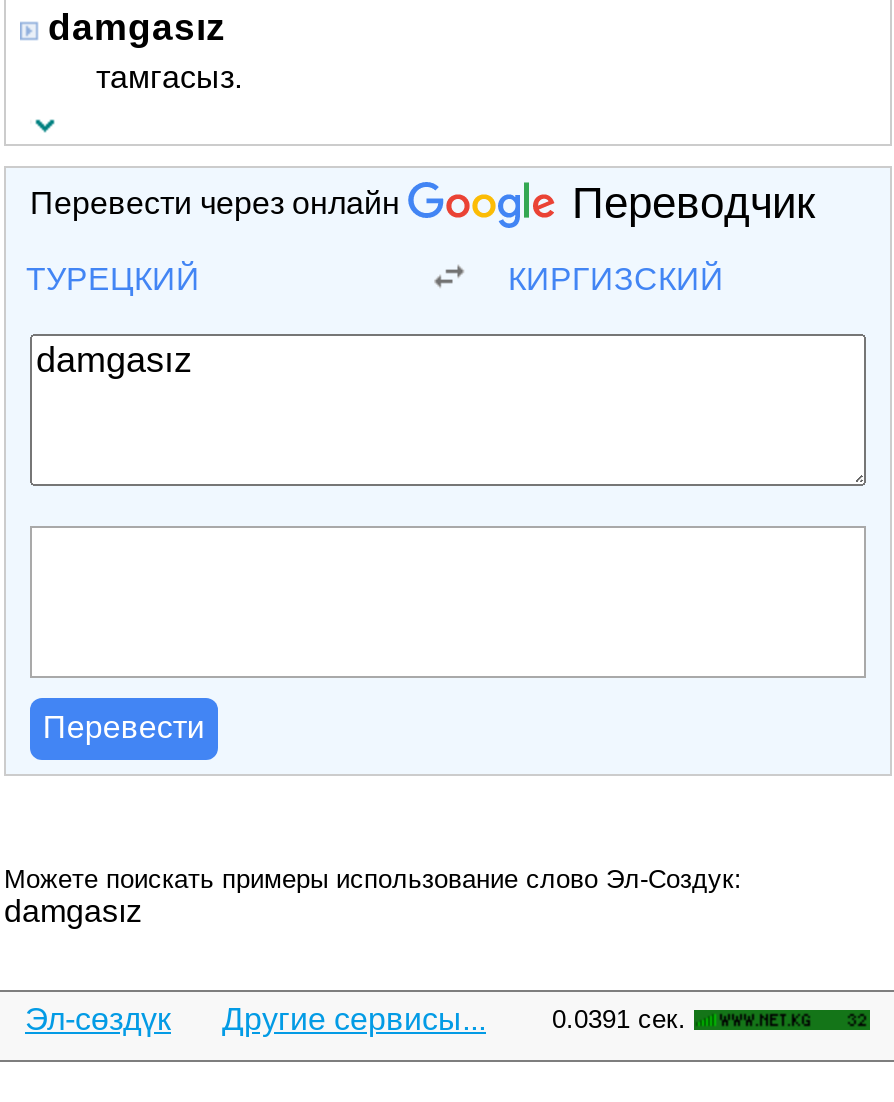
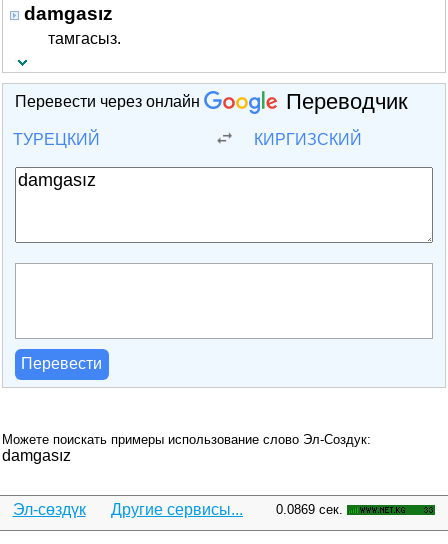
[552,1004,686,1034] 0.0391 сек. -> [276,502,343,517] 0.0869 сек.

